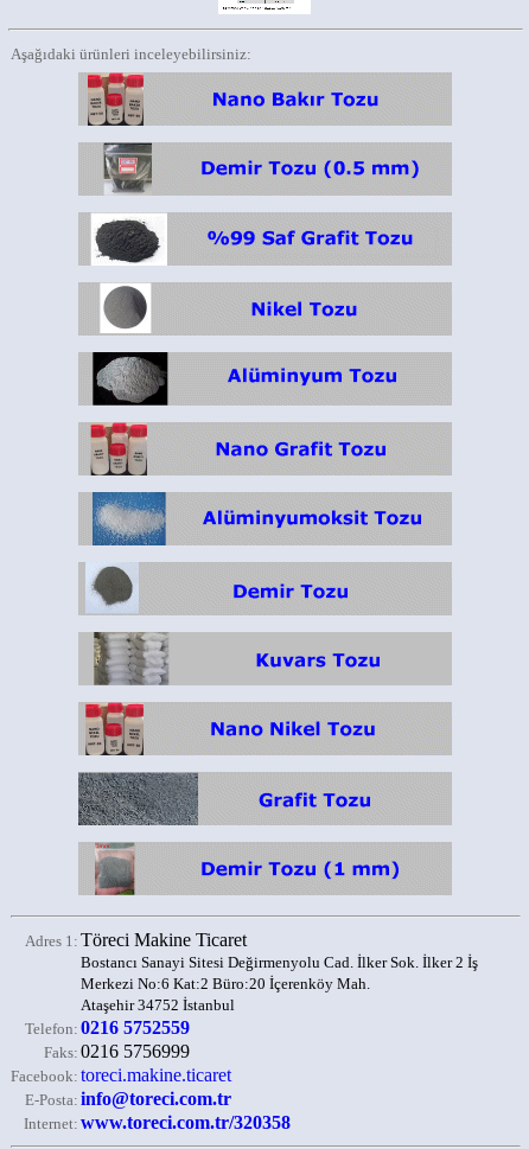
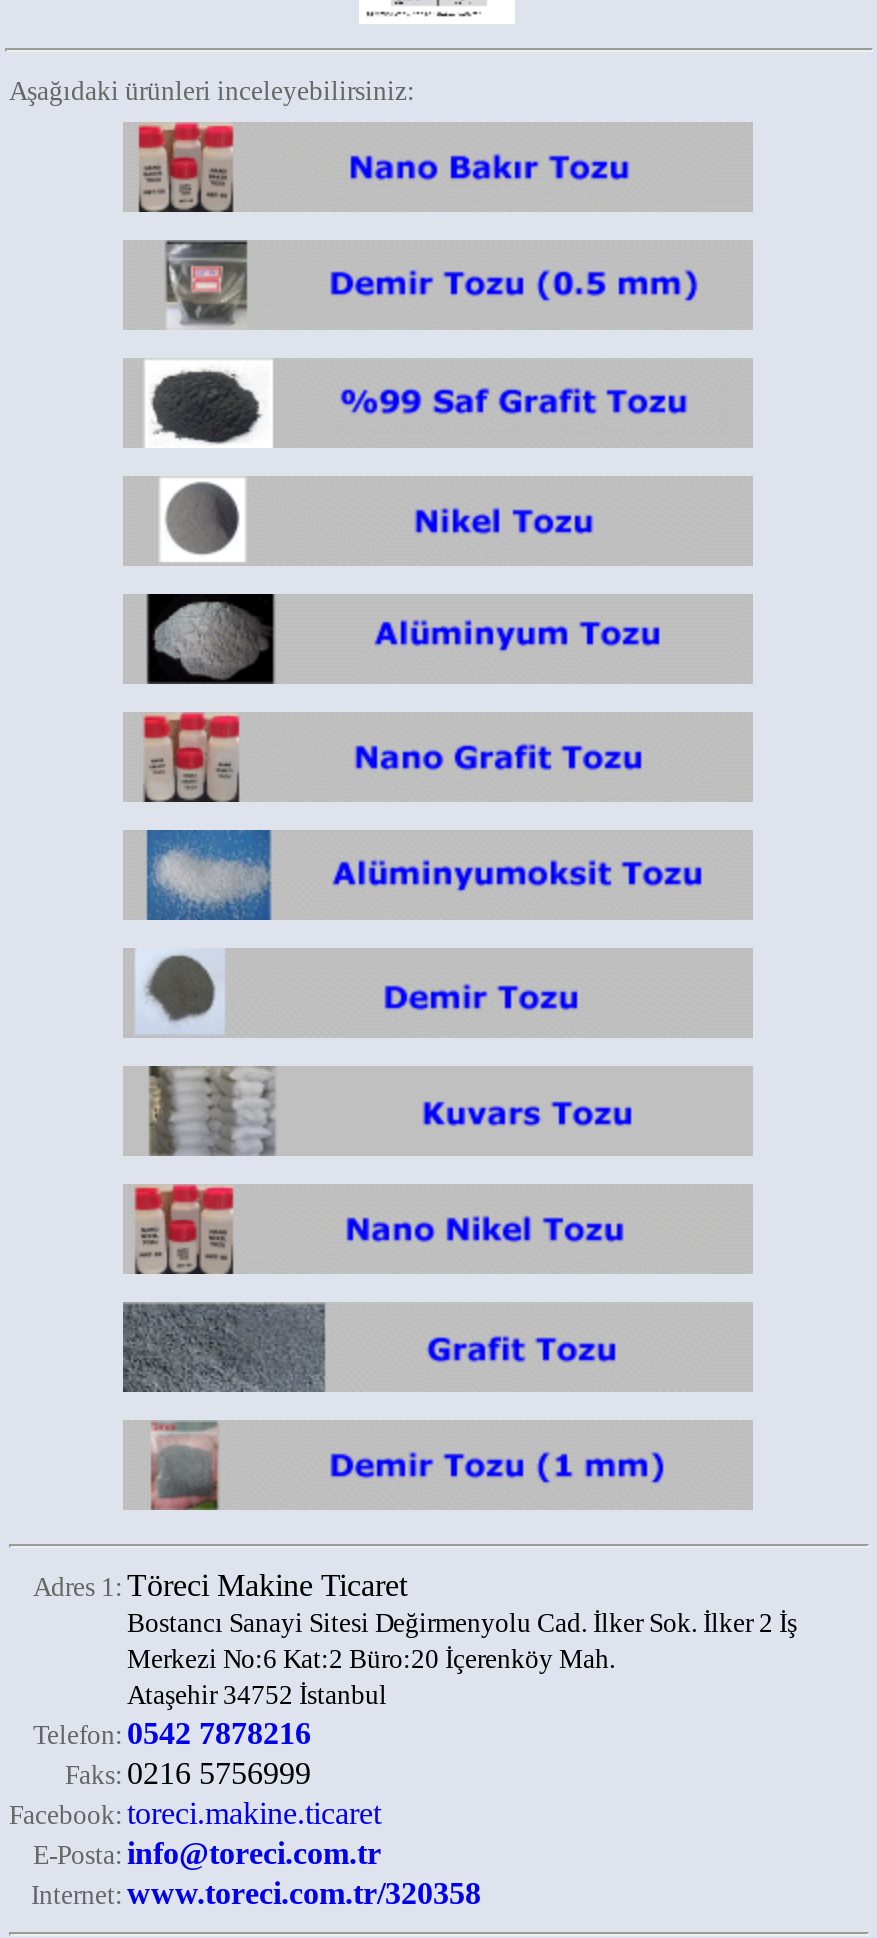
[25,1017,190,1038] Telefon: 0216 5752559 -> [33,1716,311,1750] Telefon: 0542 7878216

